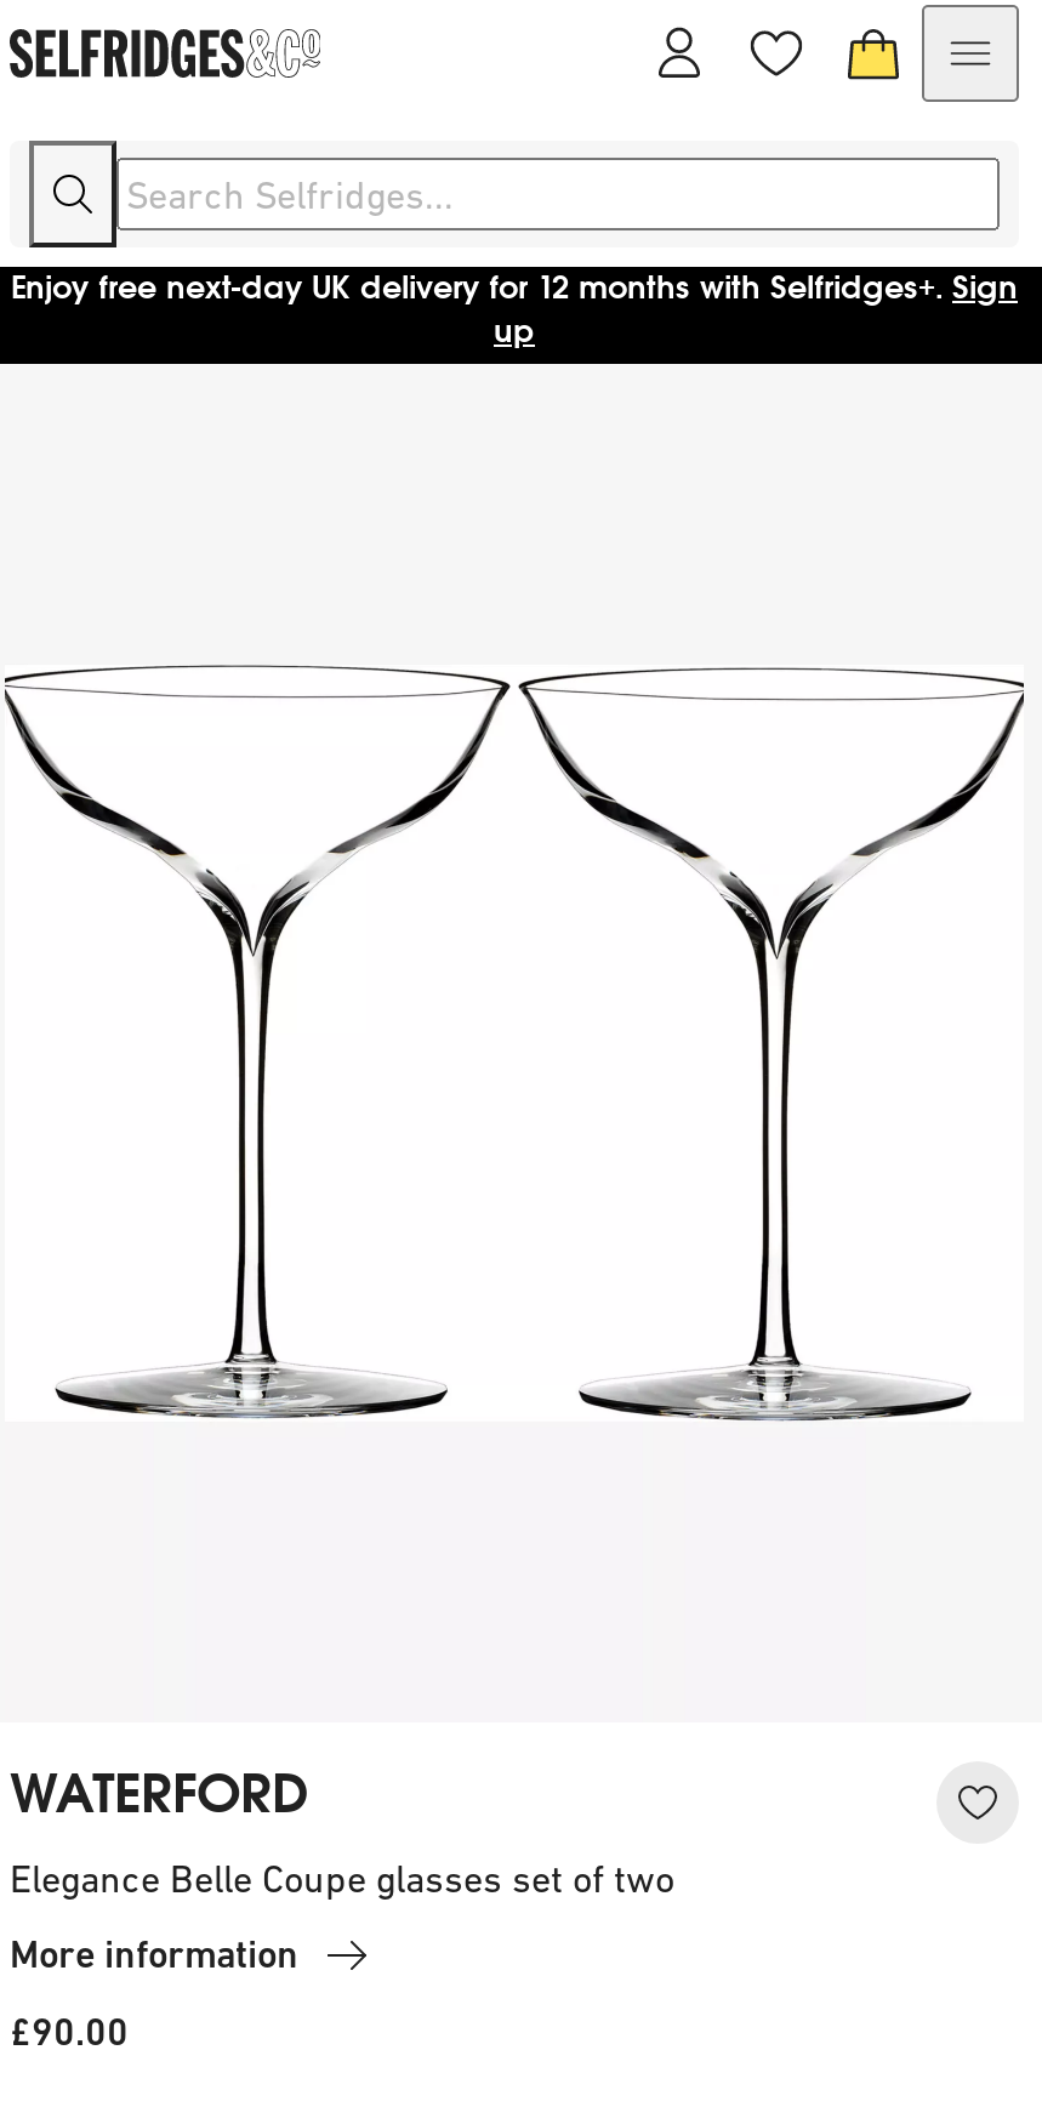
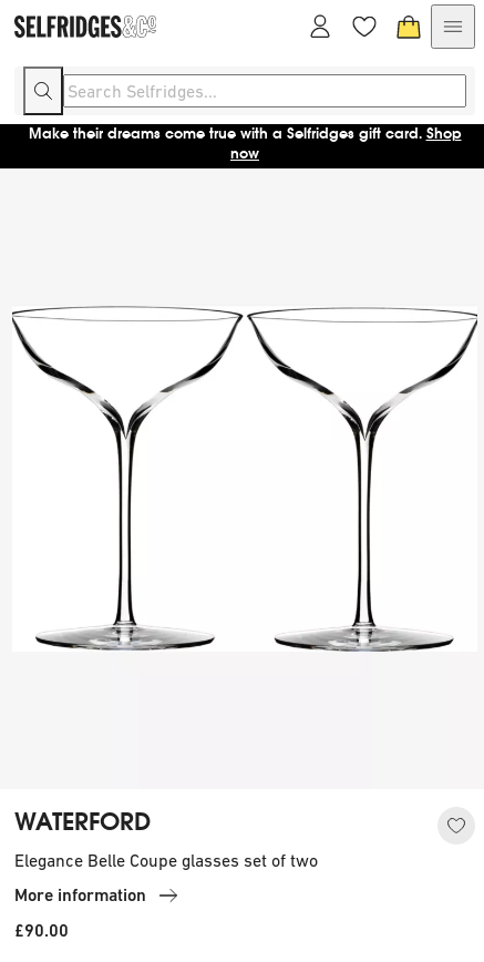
[11,267,1018,352] Enjoy free next-day UK delivery for 12 months with Selfridges+.Sign | up -> [28,124,461,163] Make their dreams come true with a Selfridges gift card.Shop | now

